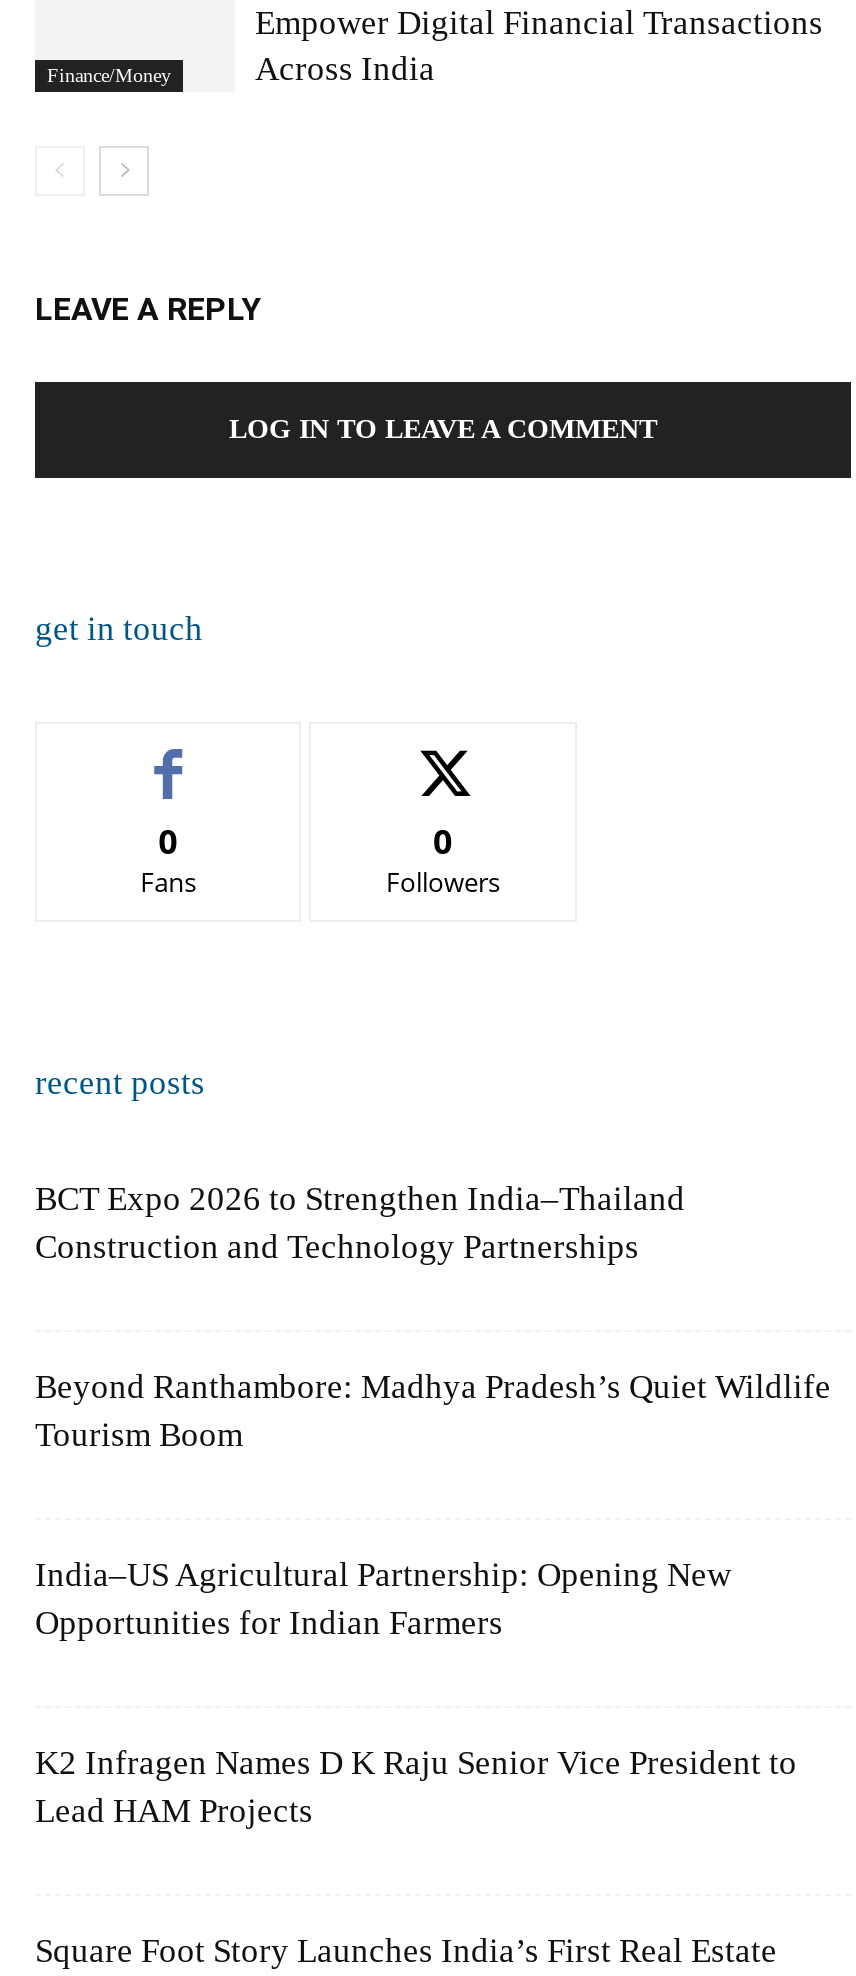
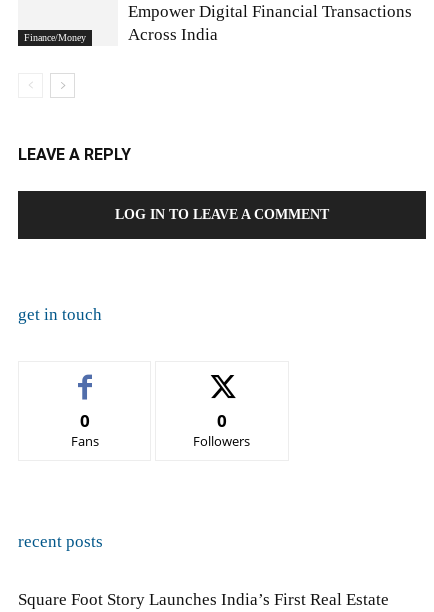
[35,1180,685,1266] BCT Expo 2026 to Strengthen India–Thailand | Construction and Technology Partnerships -> none
[35,1368,831,1454] Beyond Ranthambore: Madhya Pradesh’s Quiet Wildlife | Tourism Boom -> none
[35,1556,731,1642] India–US Agricultural Partnership: Opening New | Opportunities for Indian Farmers -> none
[35,1744,797,1830] K2 Infragen Names D K Raju Senior Vice President to | Lead HAM Projects -> none

